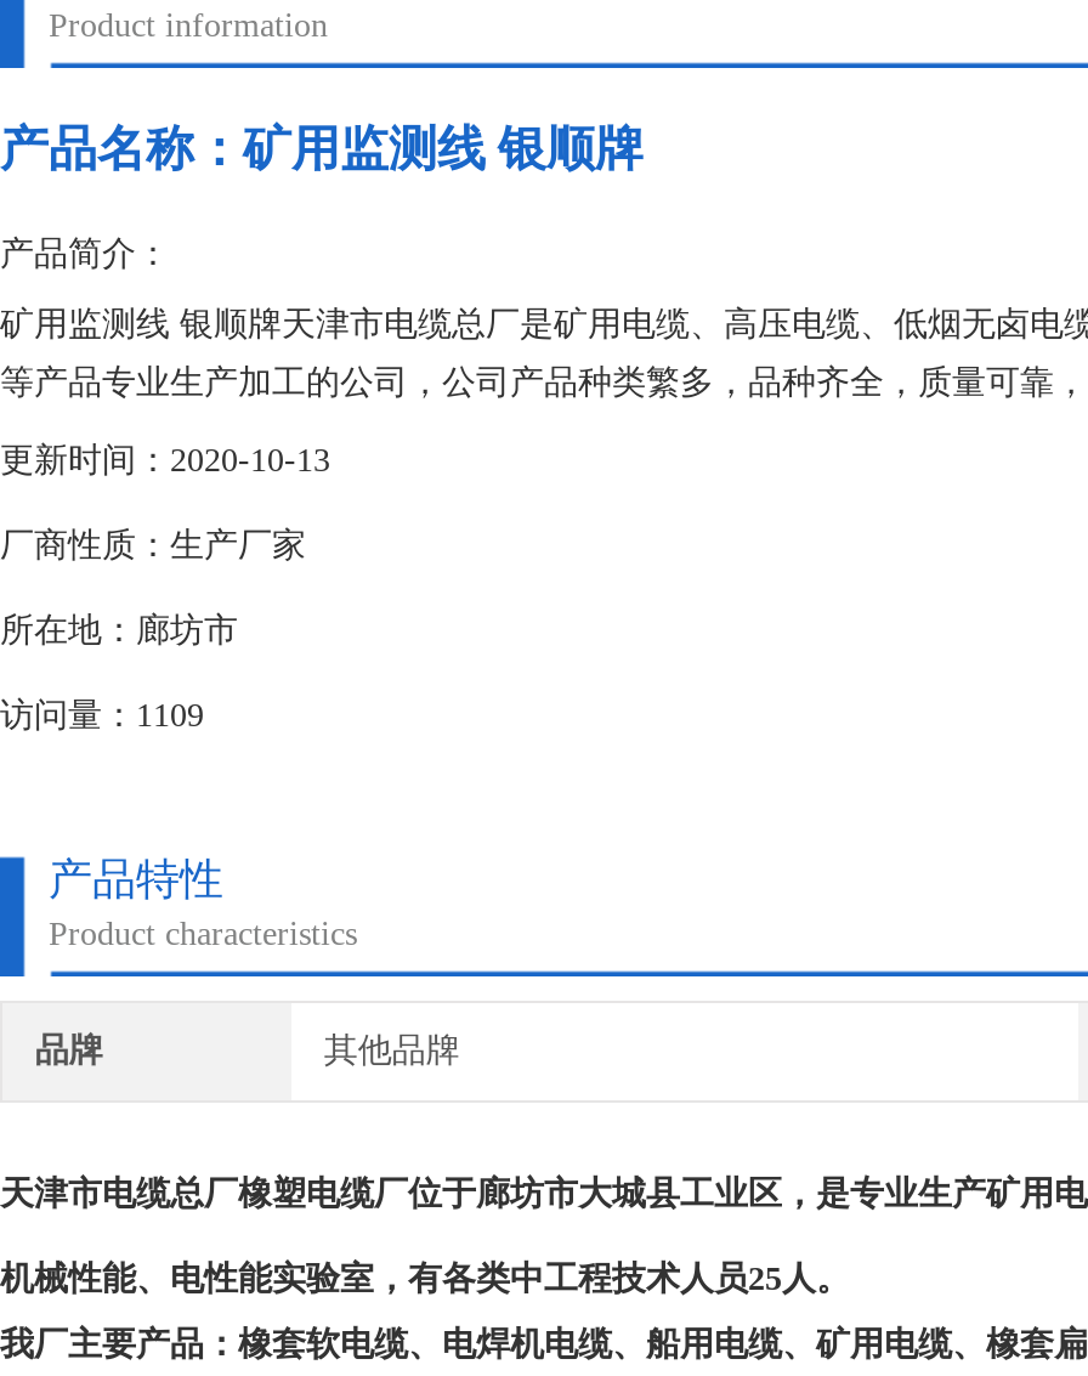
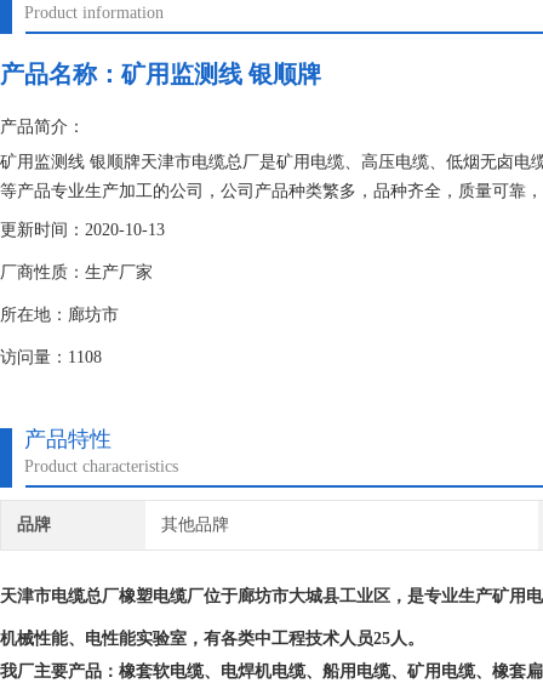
[0,697,204,734] 访问量：1109 -> [0,348,102,366] 访问量：1108

